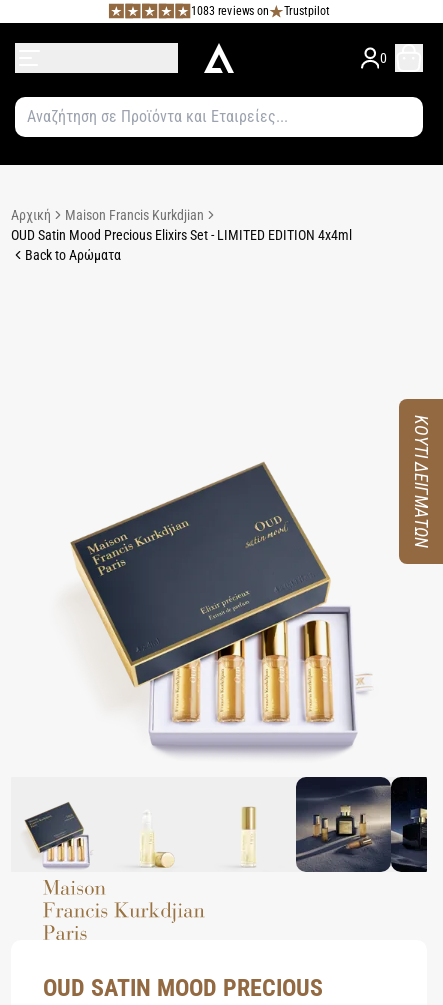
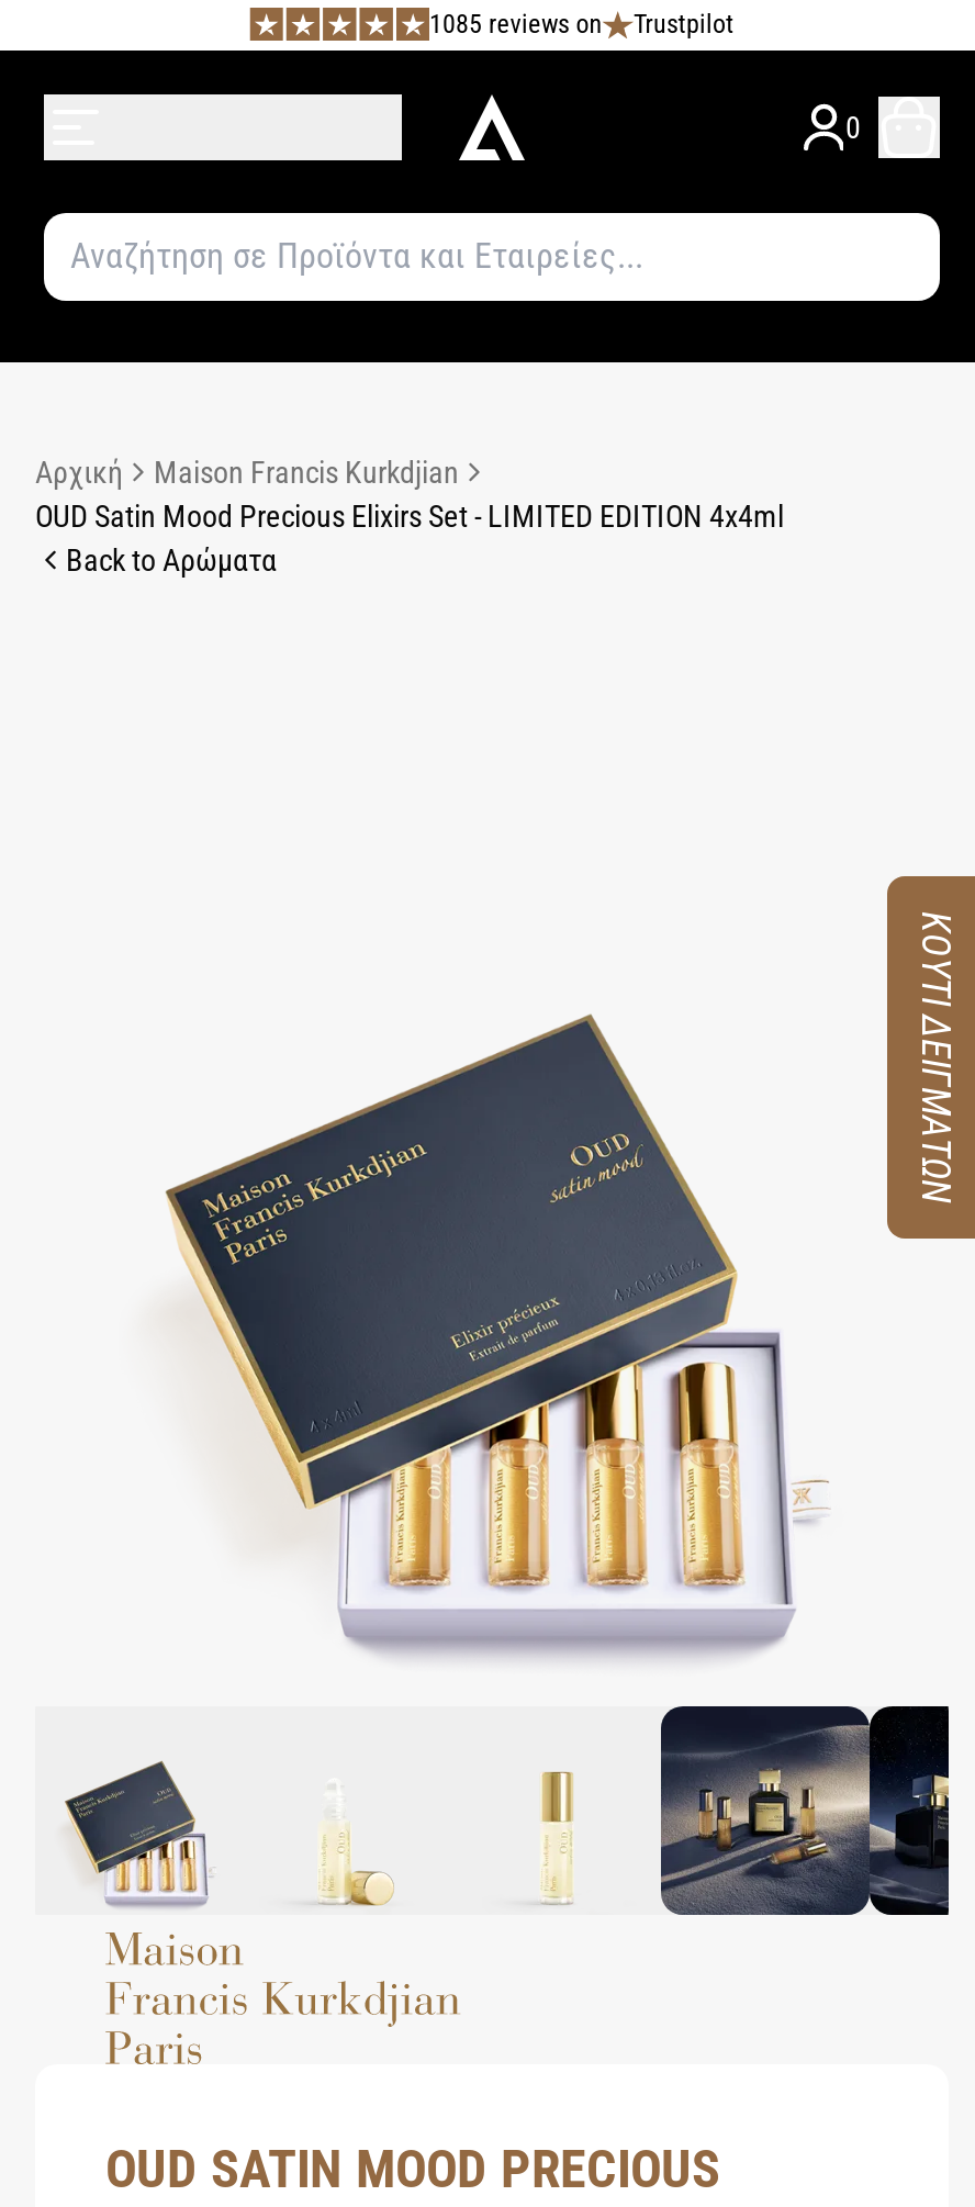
[190,3,329,18] 1083 reviews on Trustpilot -> [429,8,734,39] 1085 reviews on Trustpilot

